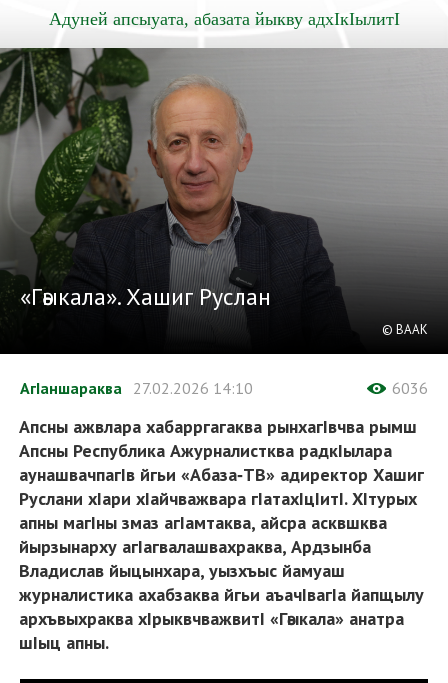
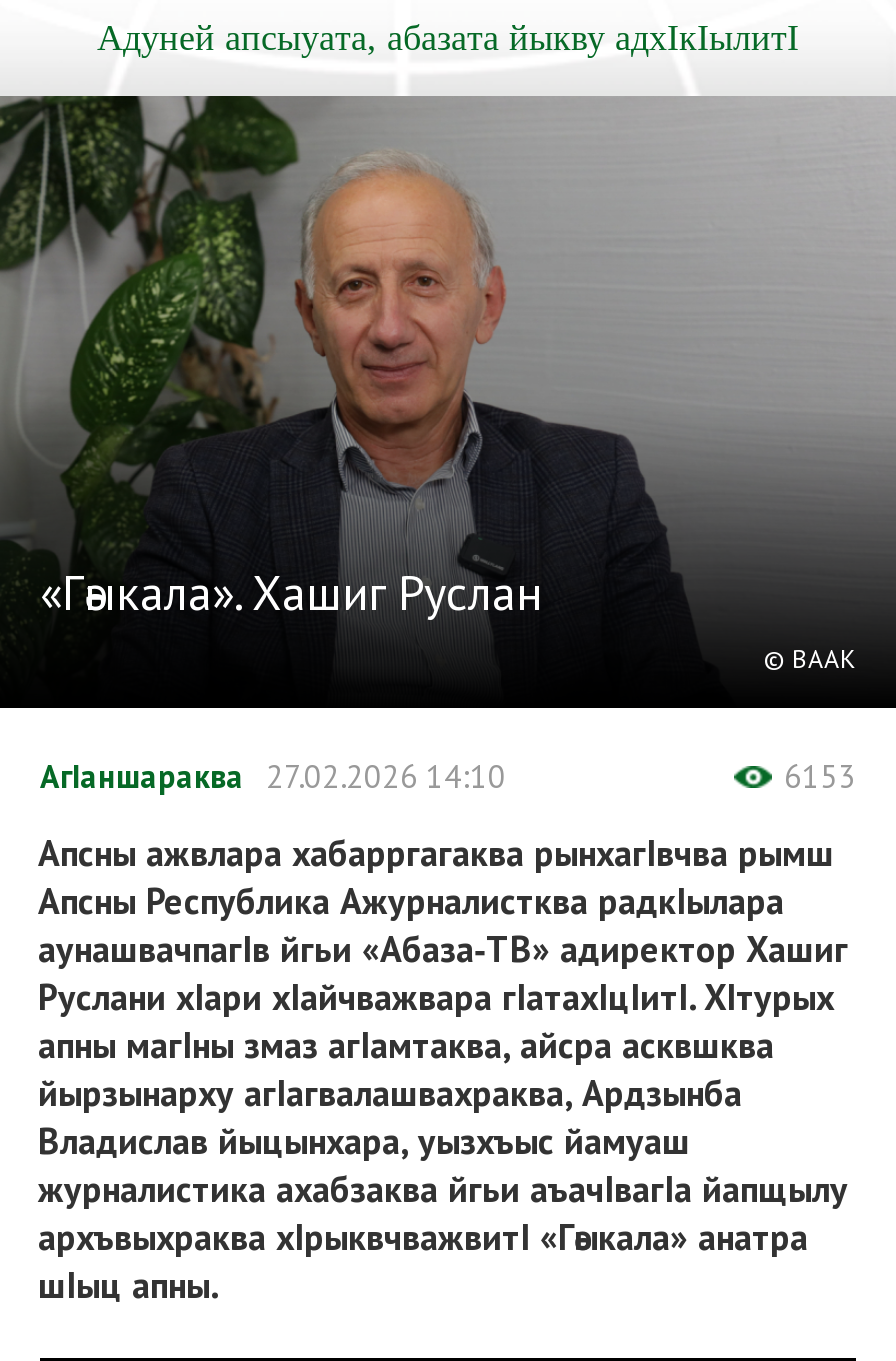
[392,378,428,398] 6036 -> [784,756,856,796] 6153

